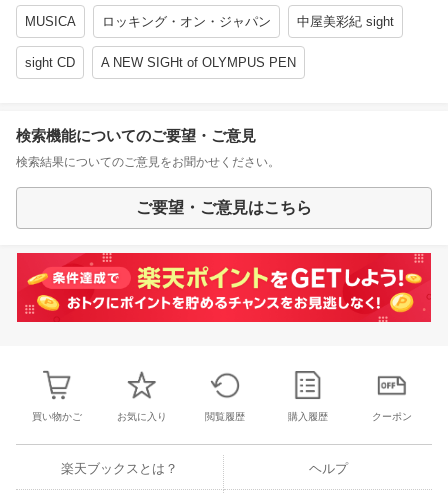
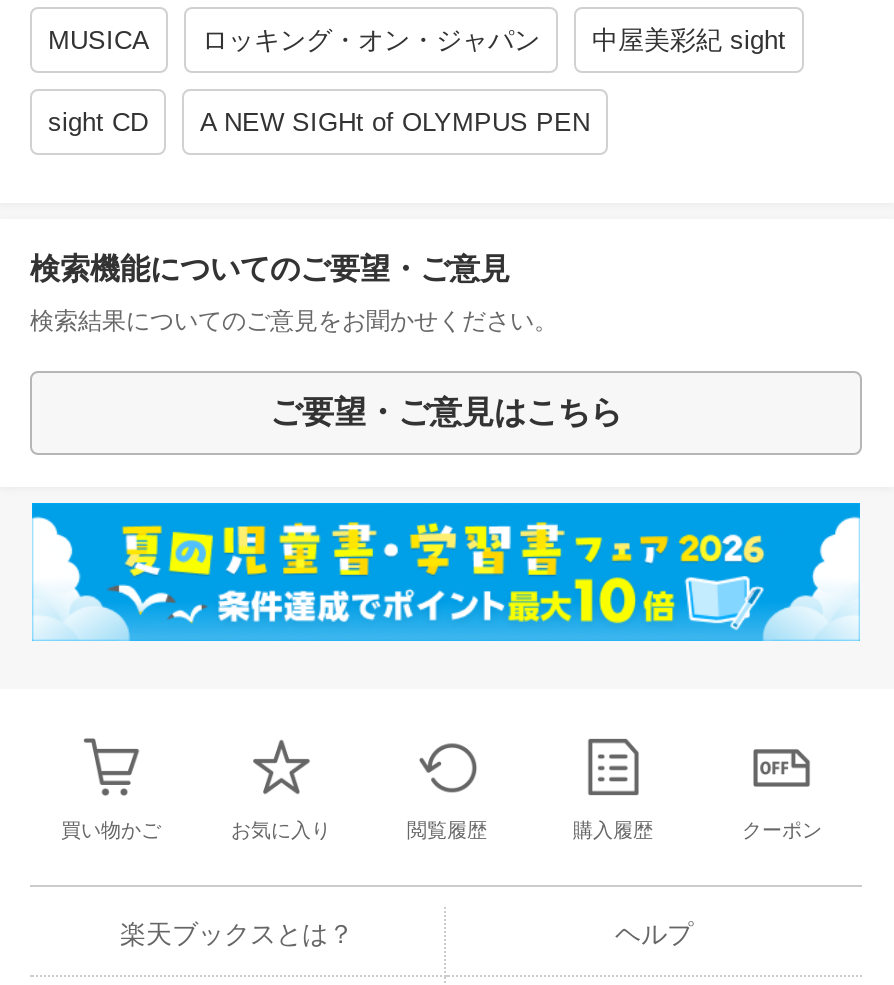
[16,252,432,323] [image] -> [30,501,862,643] [image]

